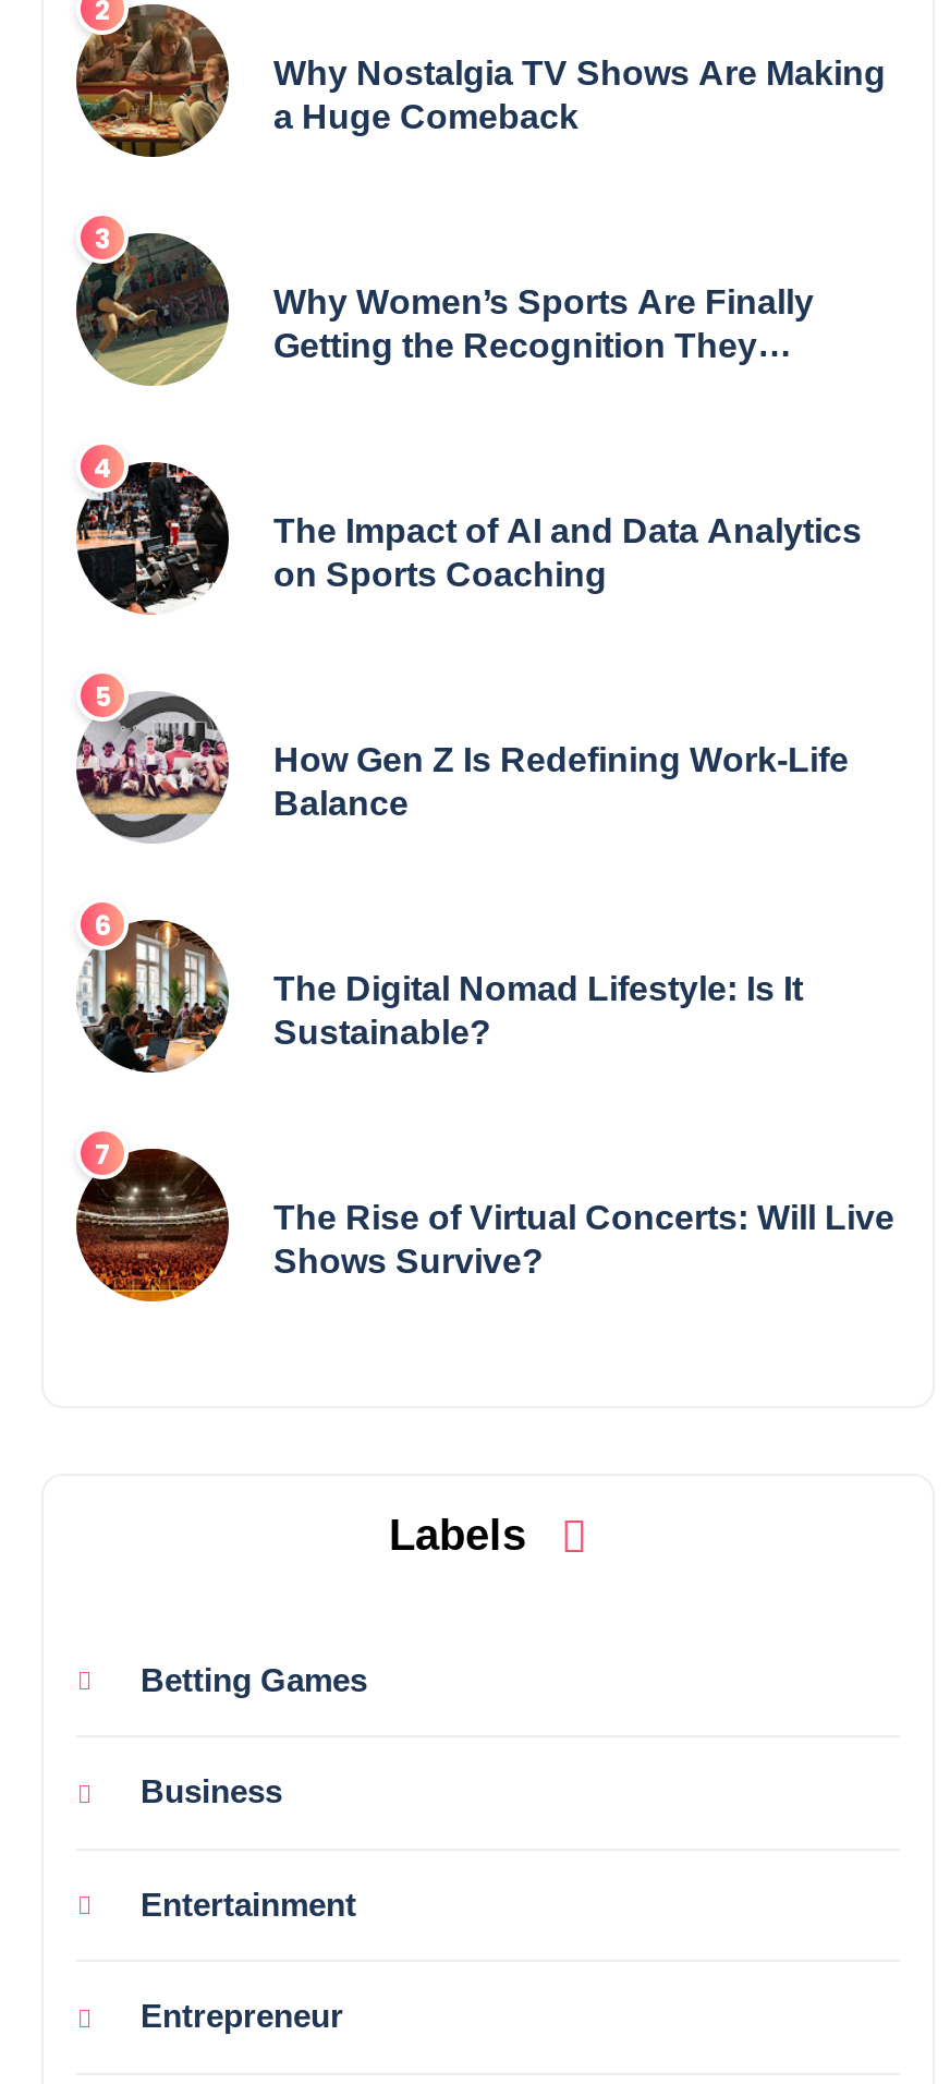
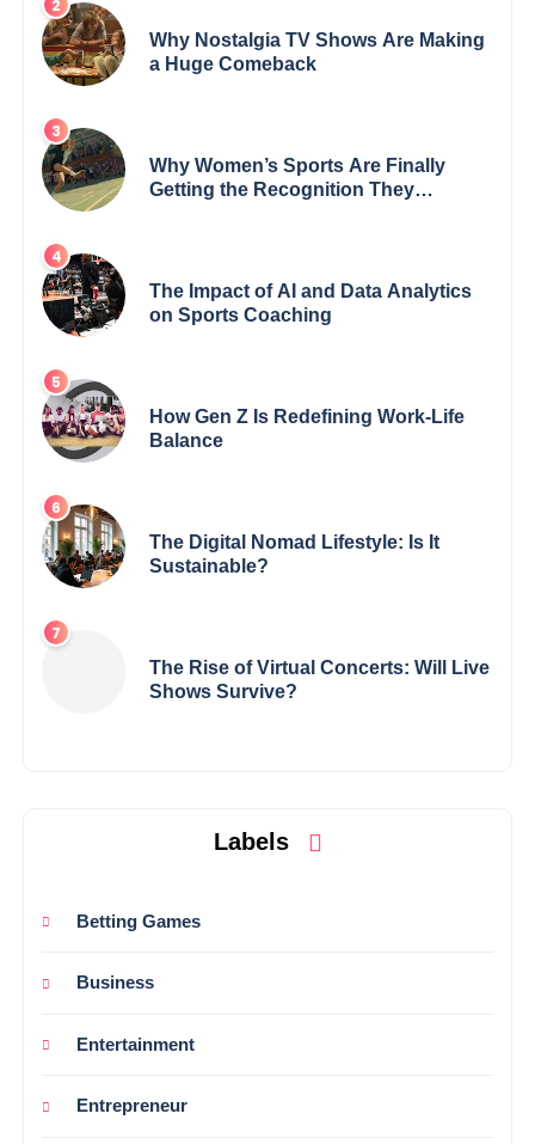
[74,1147,231,1304] [image] -> none

